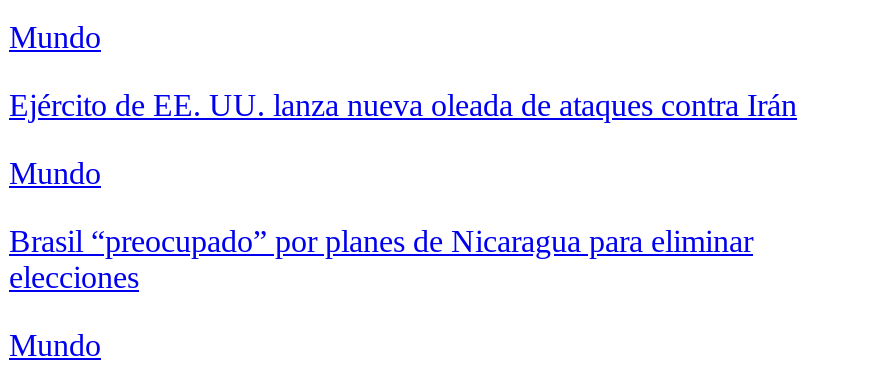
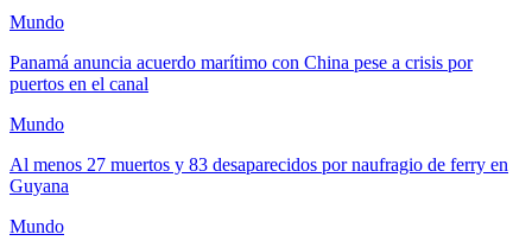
[9,88,797,122] Ejército de EE. UU. lanza nueva oleada de ataques contra Irán -> [9,52,473,94] Panamá anuncia acuerdo marítimo con China pese a crisis por | puertos en el canal
[9,224,753,294] Brasil “preocupado” por planes de Nicaragua para eliminar | elecciones -> [9,154,508,196] Al menos 27 muertos y 83 desaparecidos por naufragio de ferry en | Guyana

